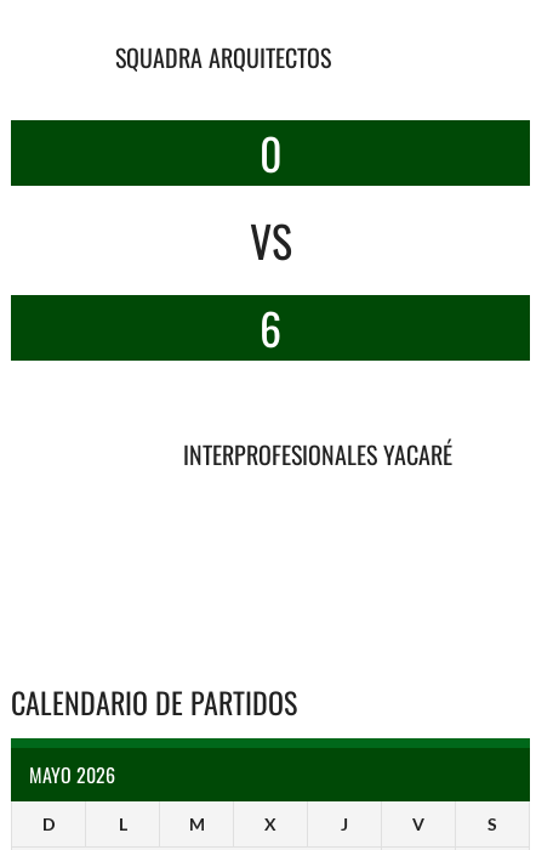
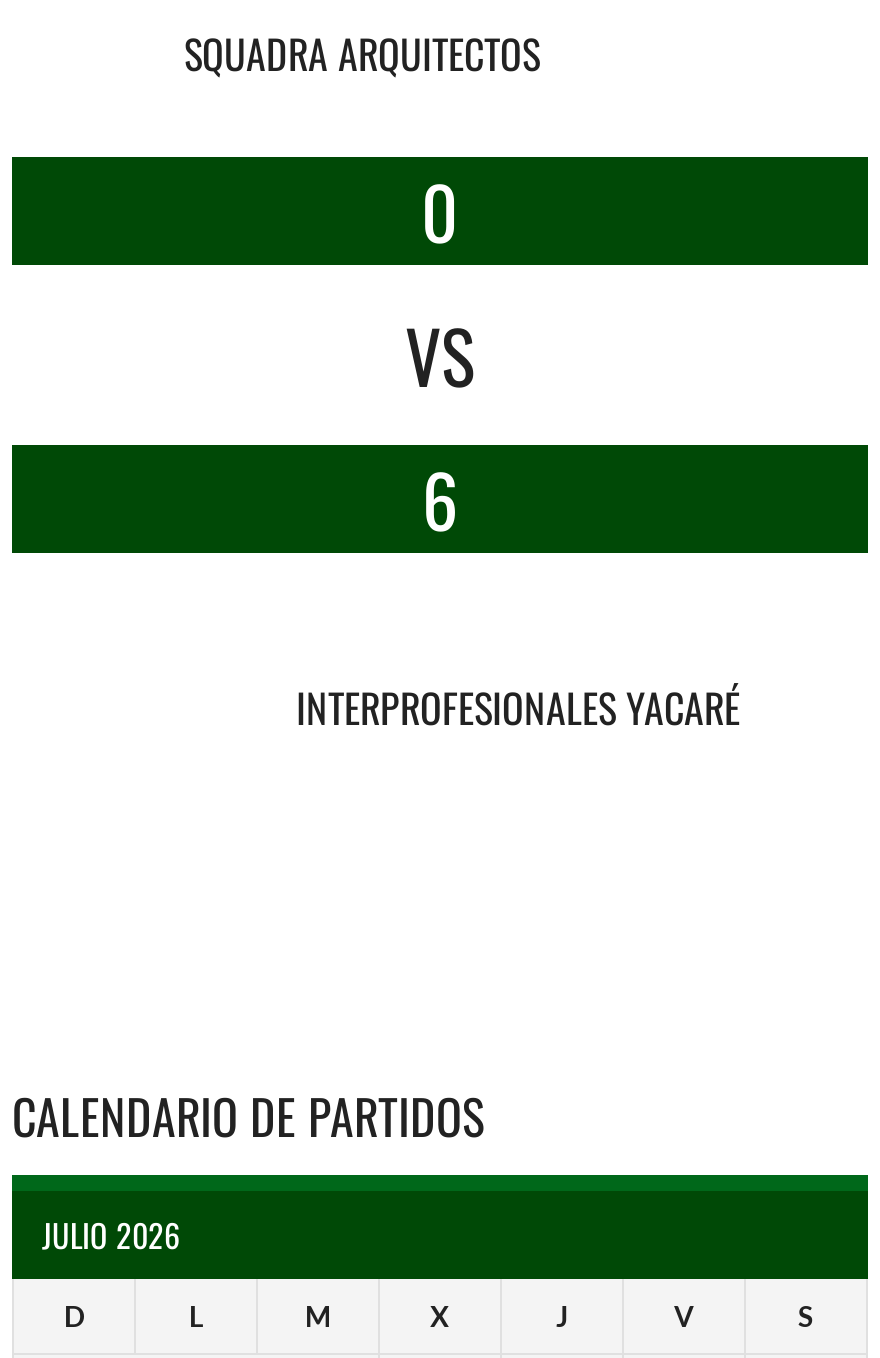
[29,760,115,789] MAYO 2026 -> [42,1210,180,1258] JULIO 2026

